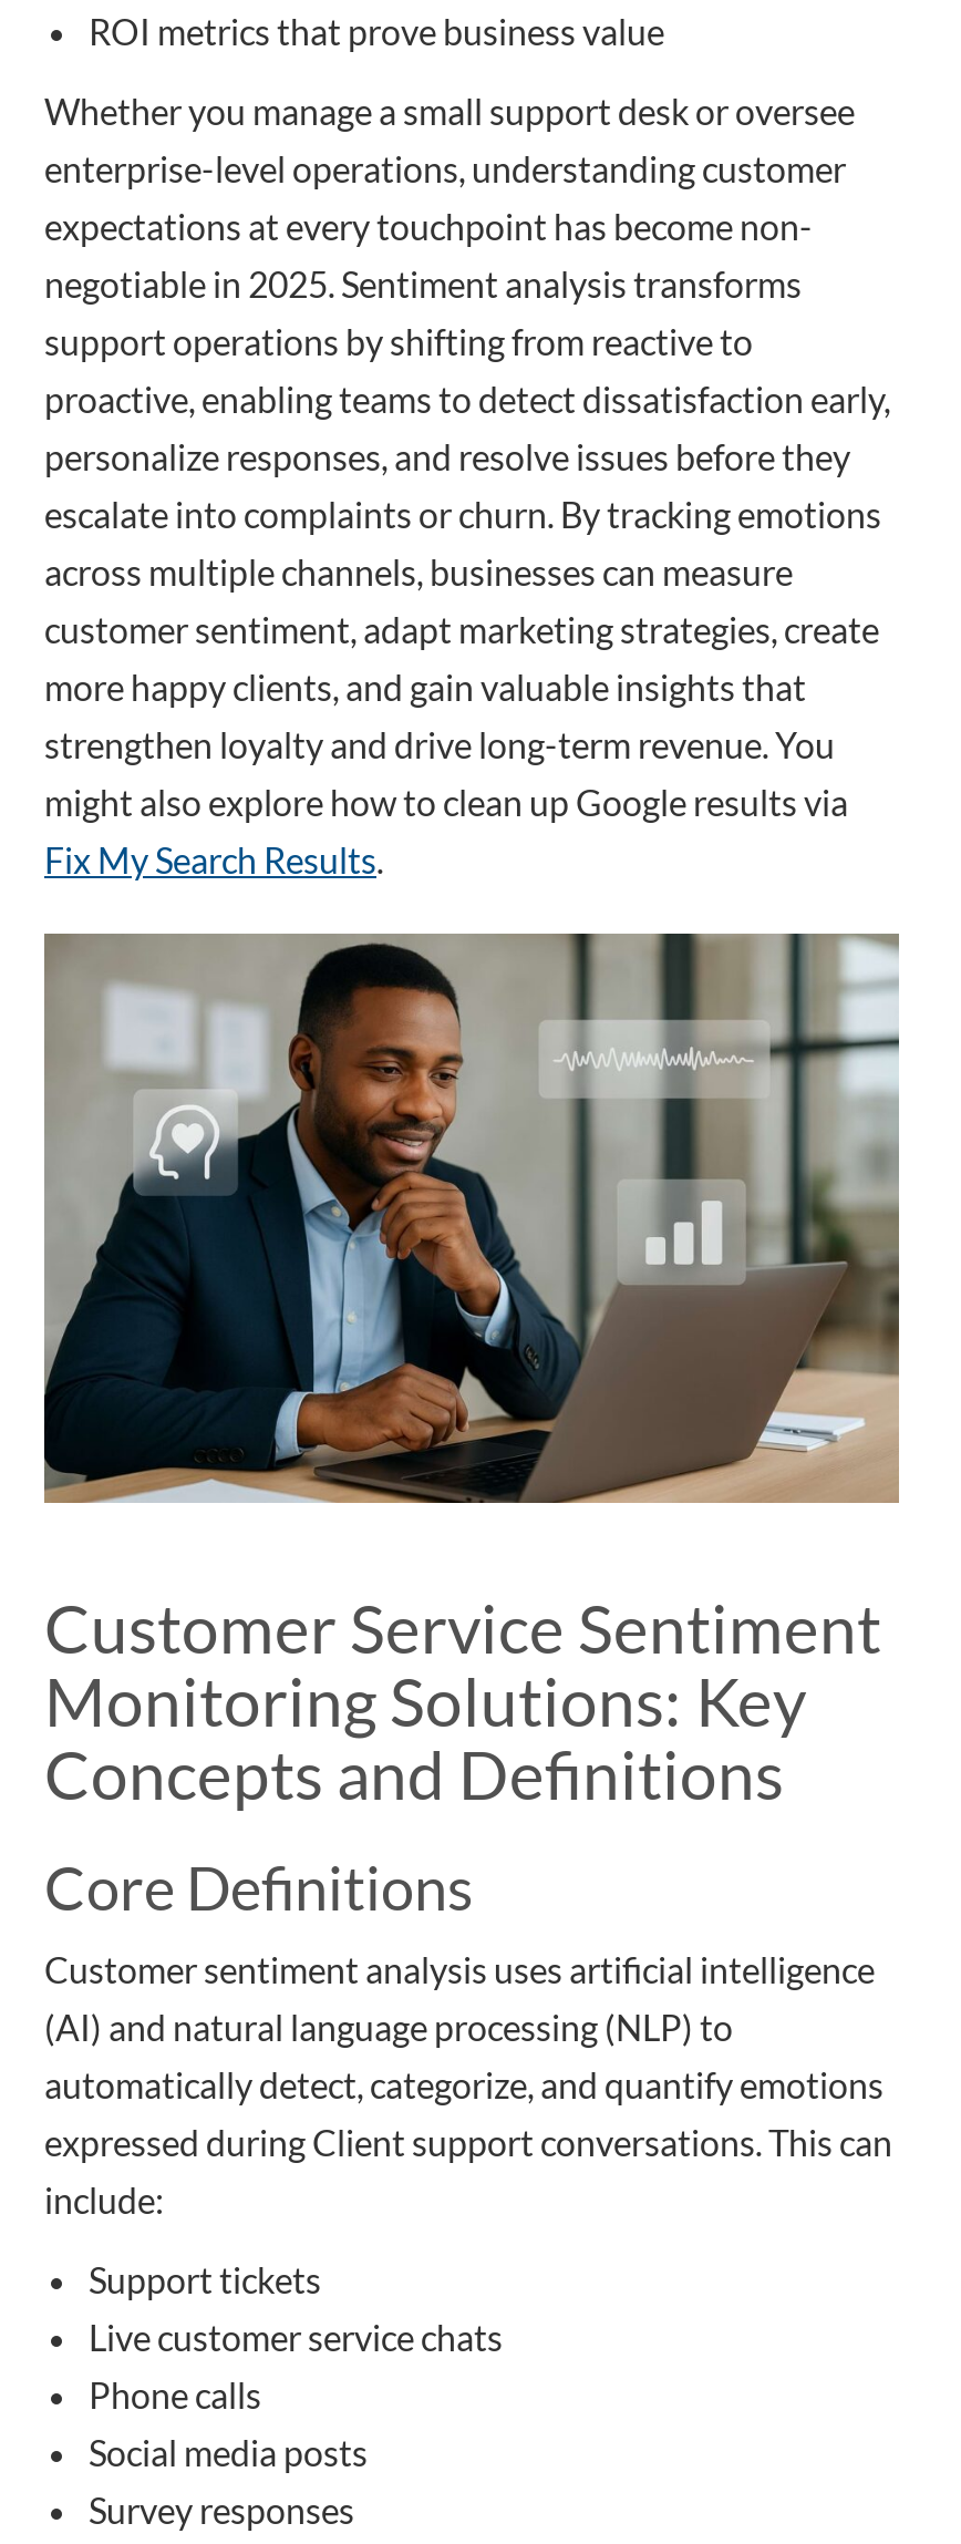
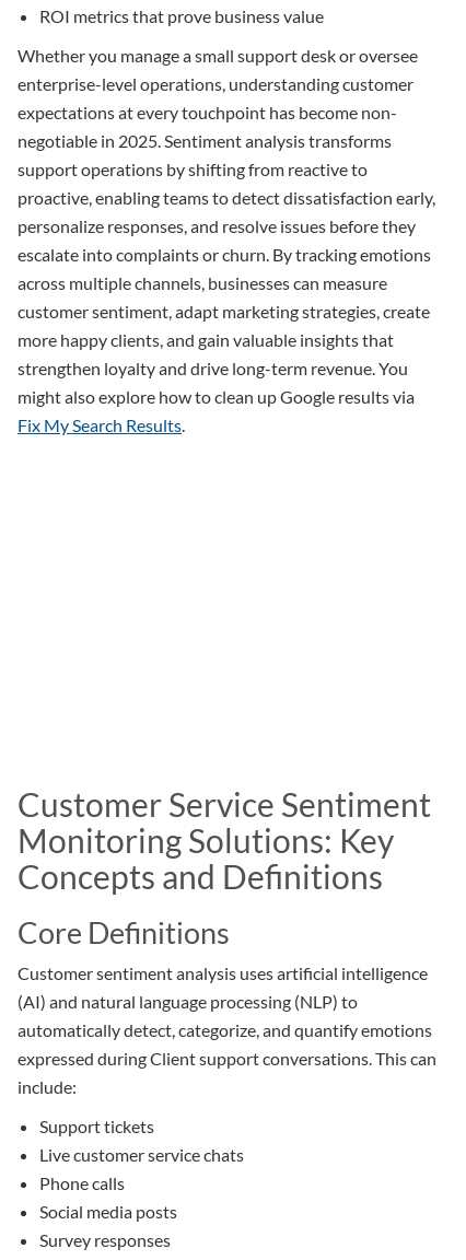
[42,931,901,1505] [image] -> none

